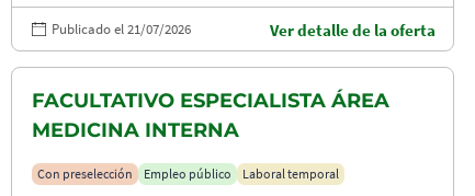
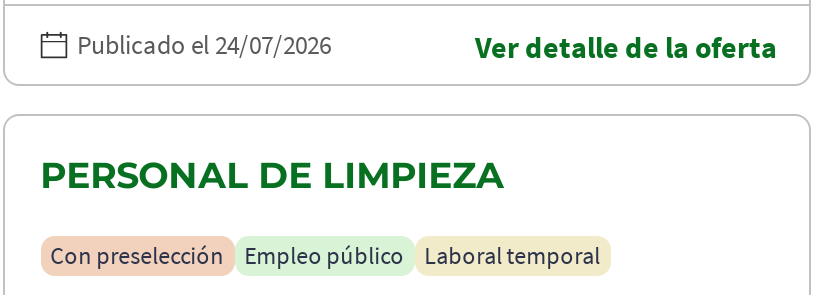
[52,19,191,38] Publicado el 21/07/2026 -> [77,27,331,61] Publicado el 24/07/2026
[31,89,389,143] FACULTATIVO ESPECIALISTA ÁREA | MEDICINA INTERNA -> [40,154,504,198] PERSONAL DE LIMPIEZA

